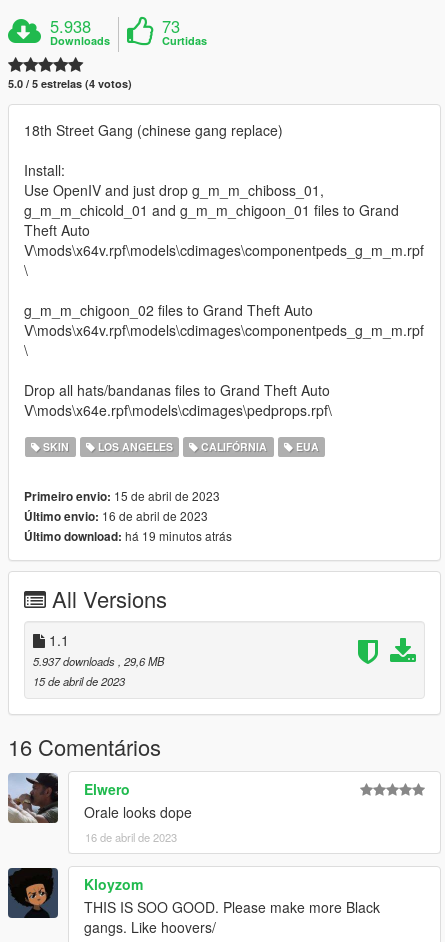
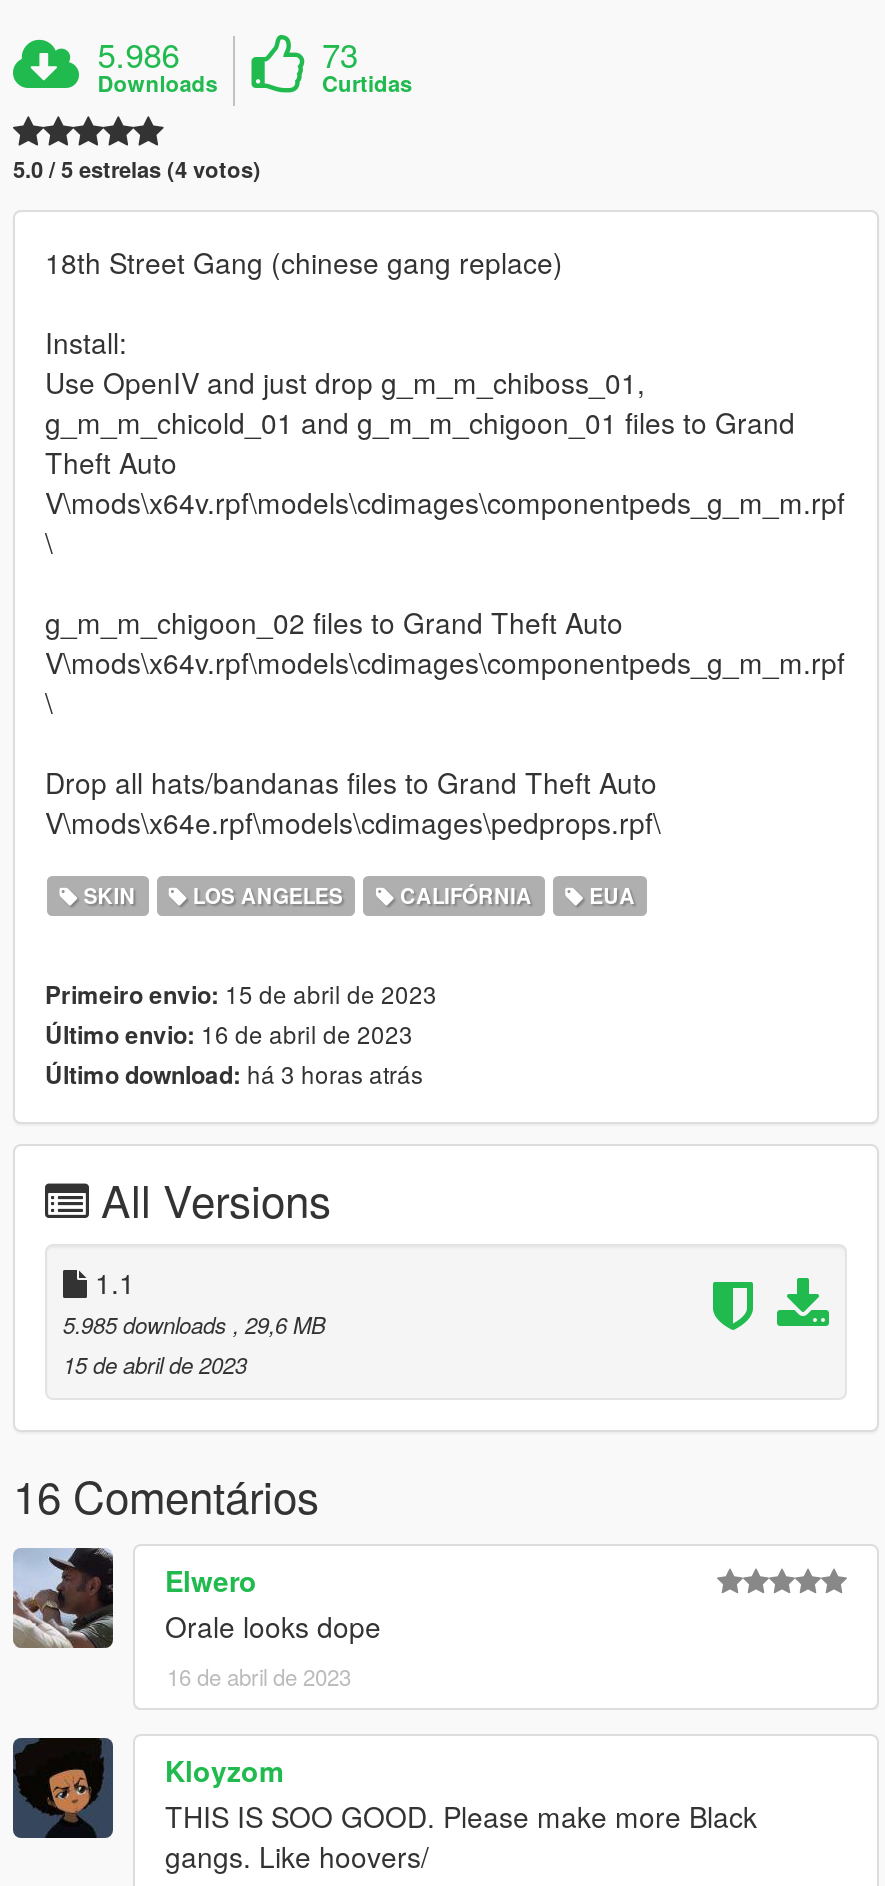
[50,14,91,38] 5.938 -> [97,30,179,78] 5.986
[24,527,232,545] Último download: há 19 minutos atrás -> [45,1056,423,1092] Último download: há 3 horas atrás
[33,653,164,669] 5.937 downloads, 29,6 MB -> [63,1308,325,1340] 5.985 downloads, 29,6 MB

